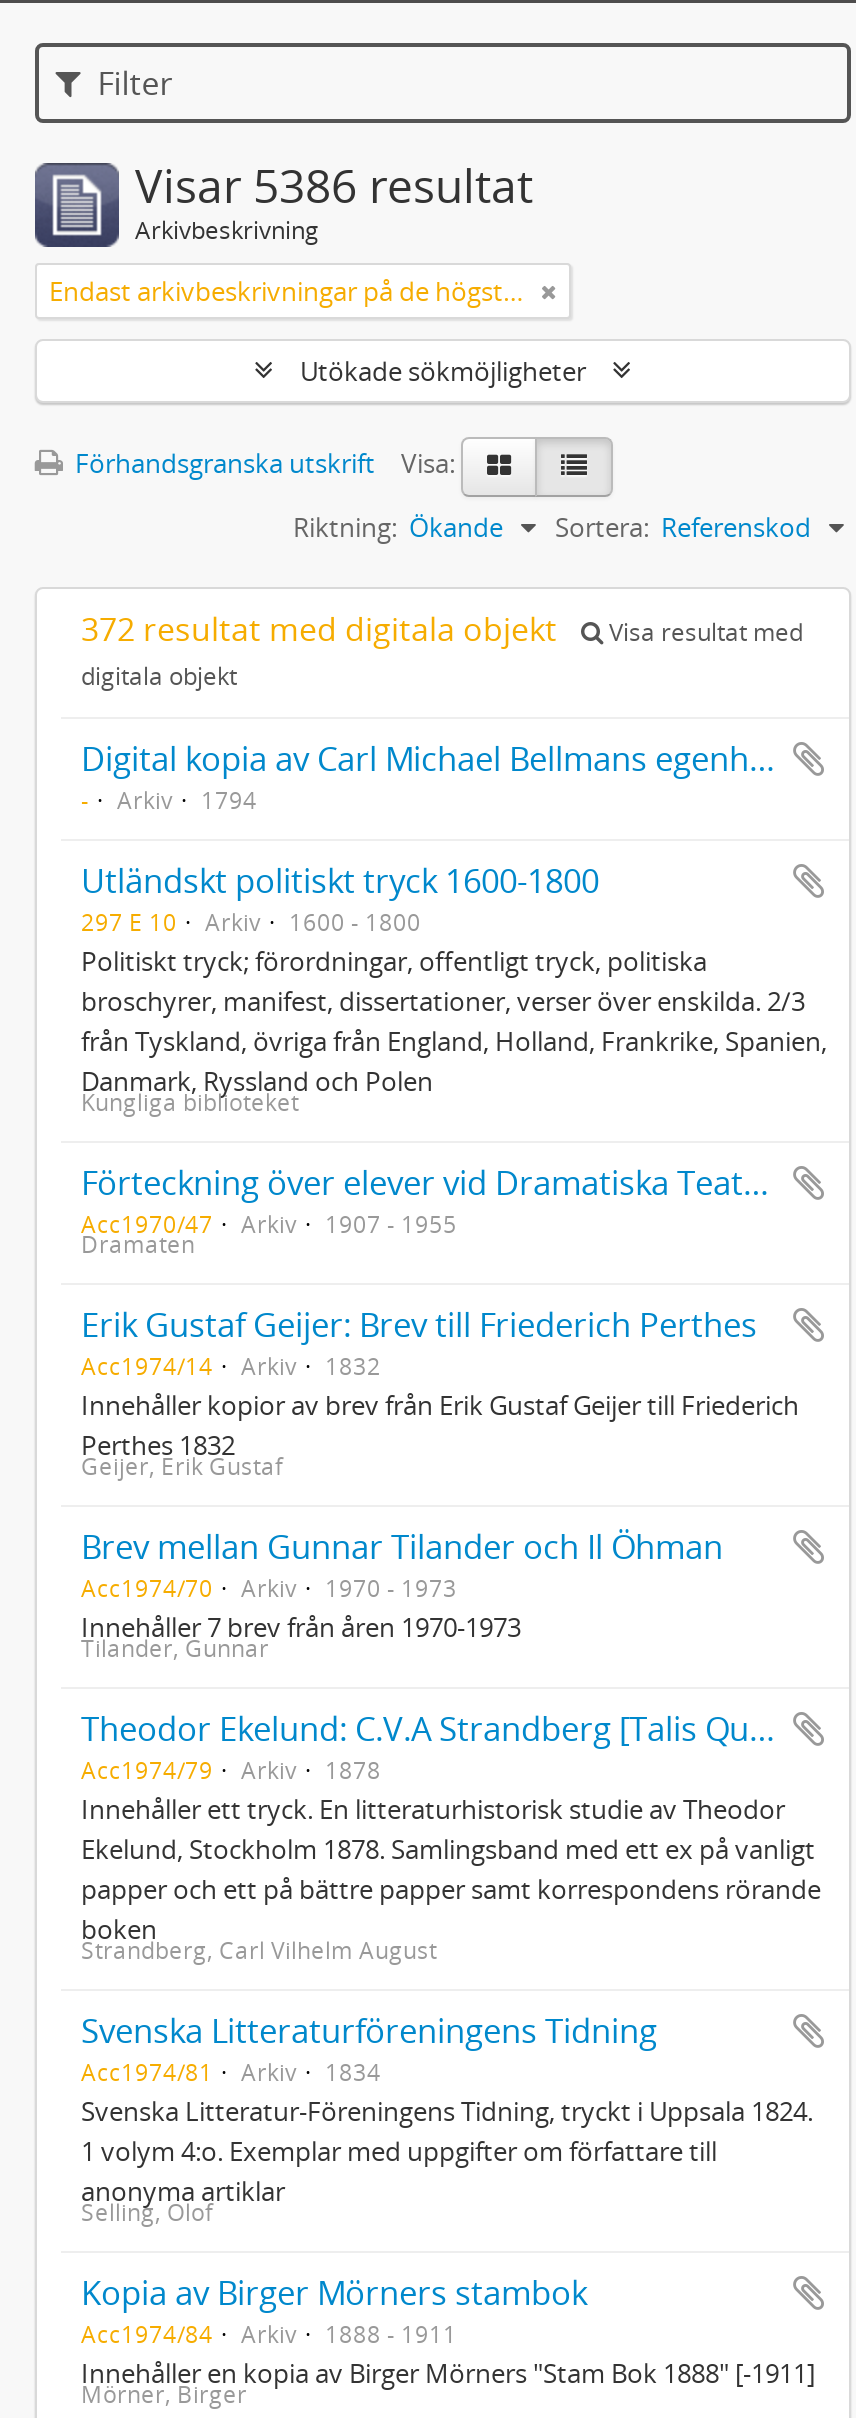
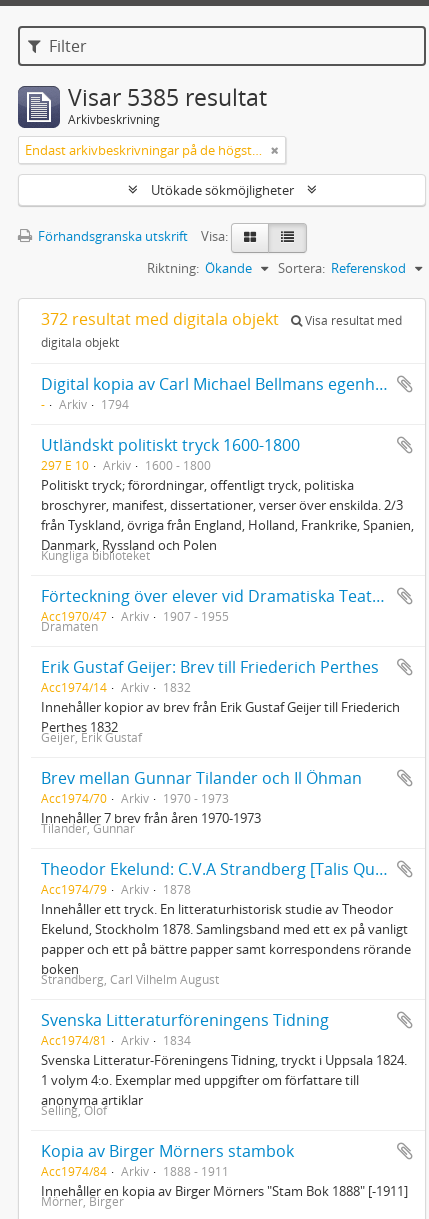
[135,155,533,217] Visar 5386 resultat -> [68,82,267,113] Visar 5385 resultat

